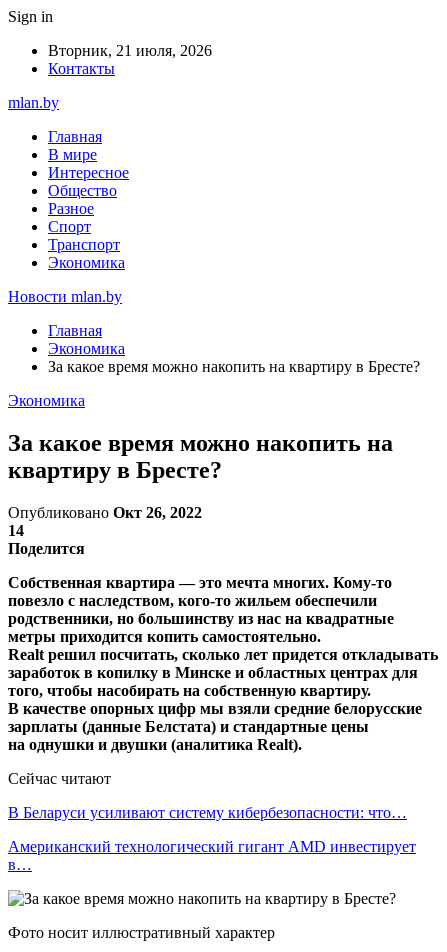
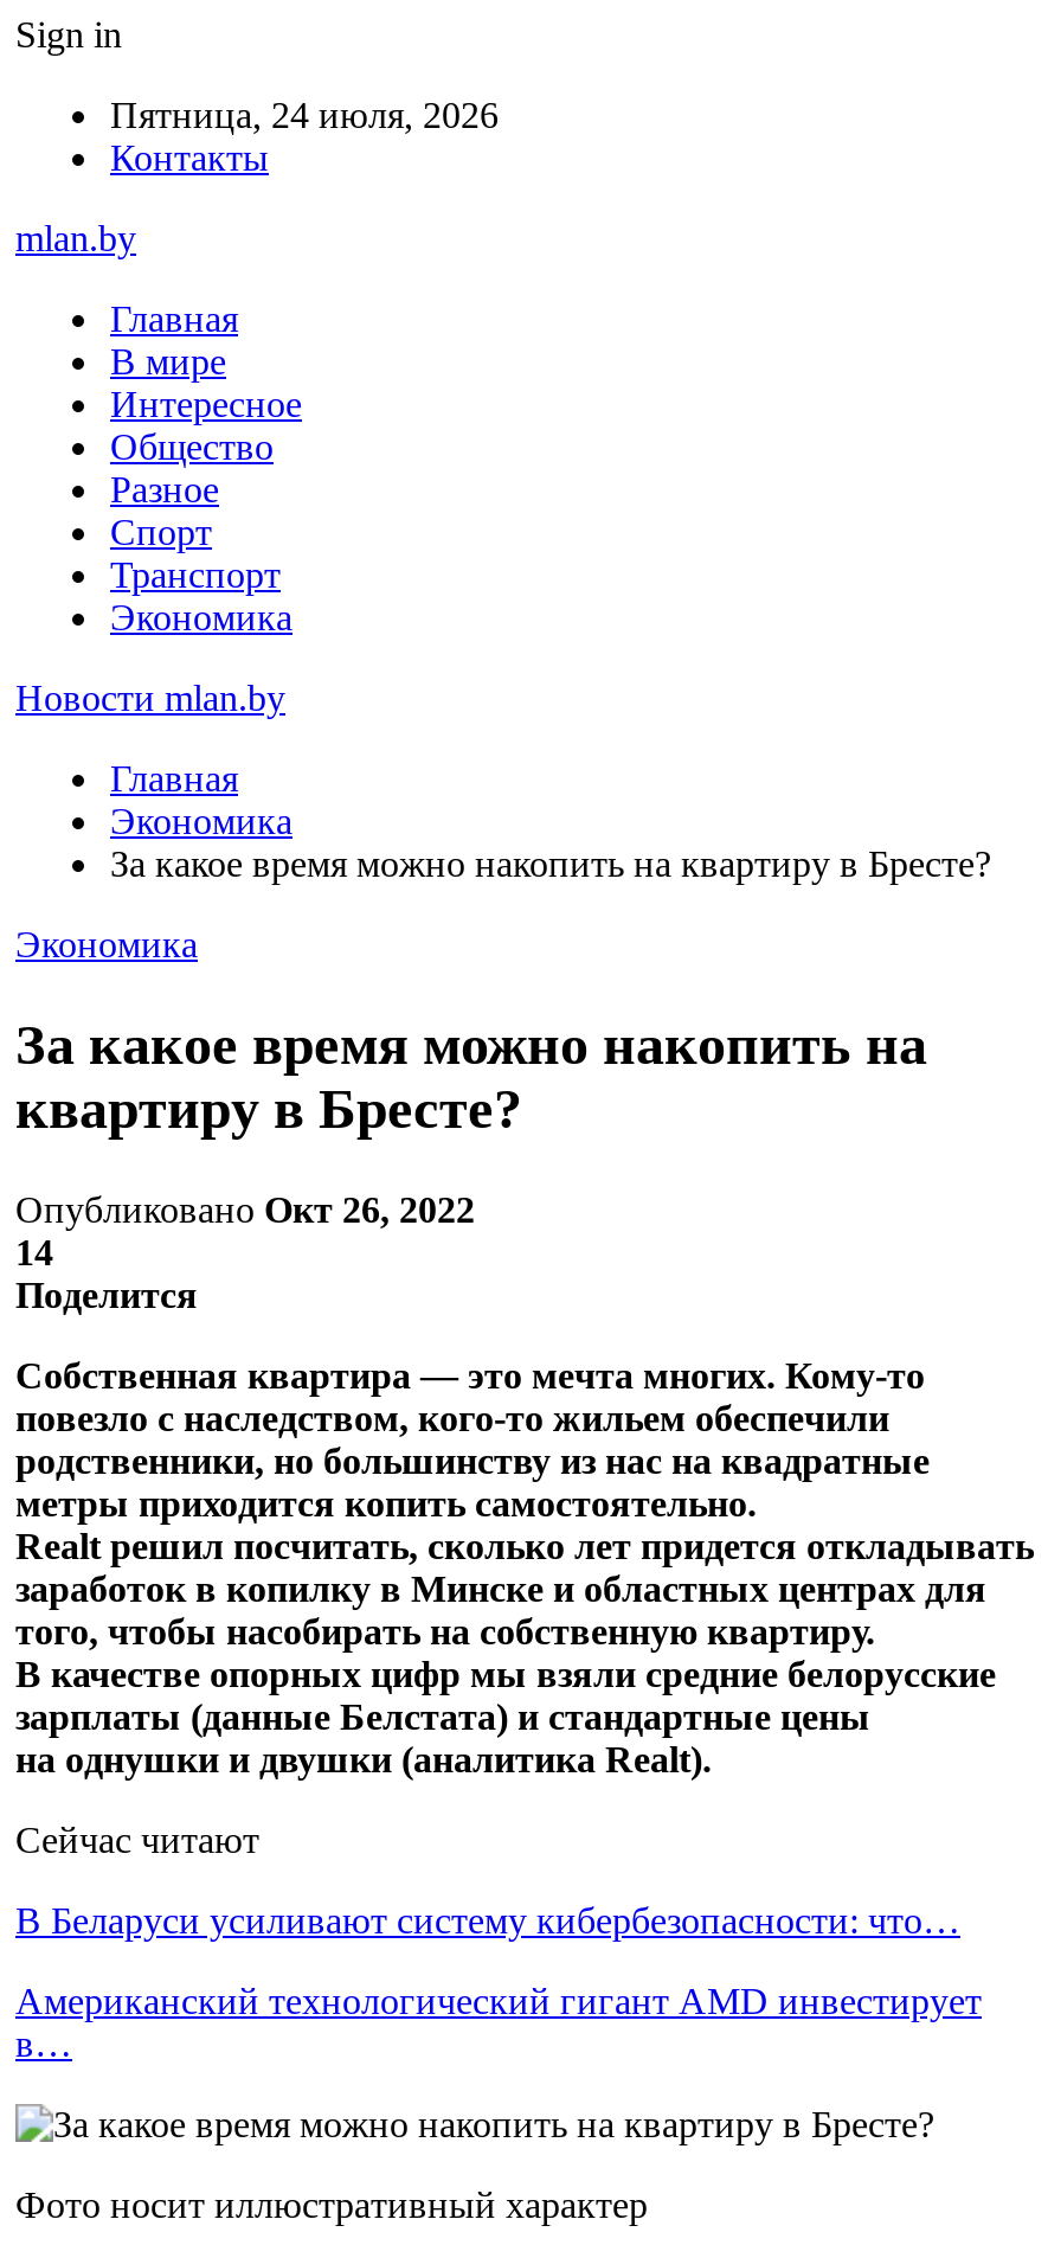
[48,42,212,59] Вторник, 21 июля, 2026 -> [110,95,499,135] Пятница, 24 июля, 2026

